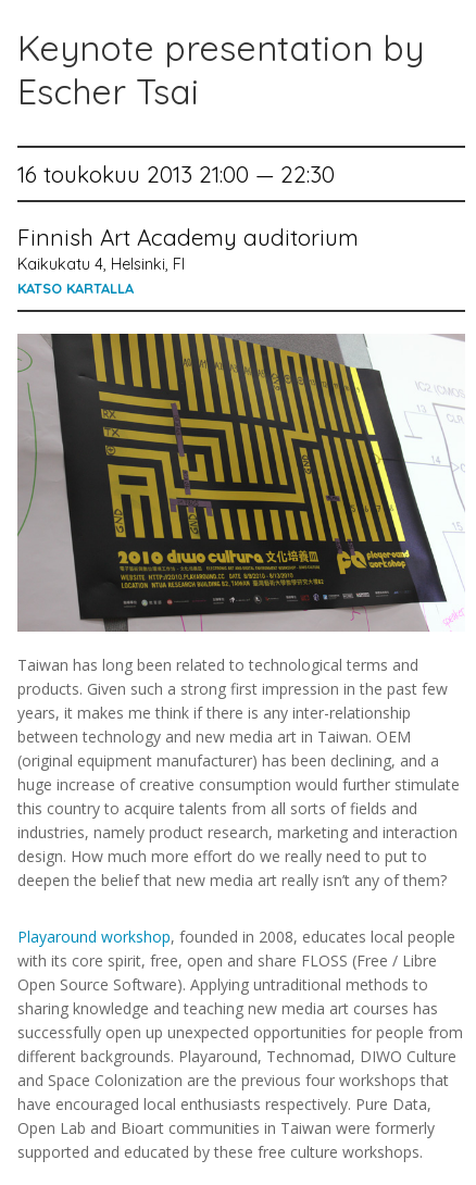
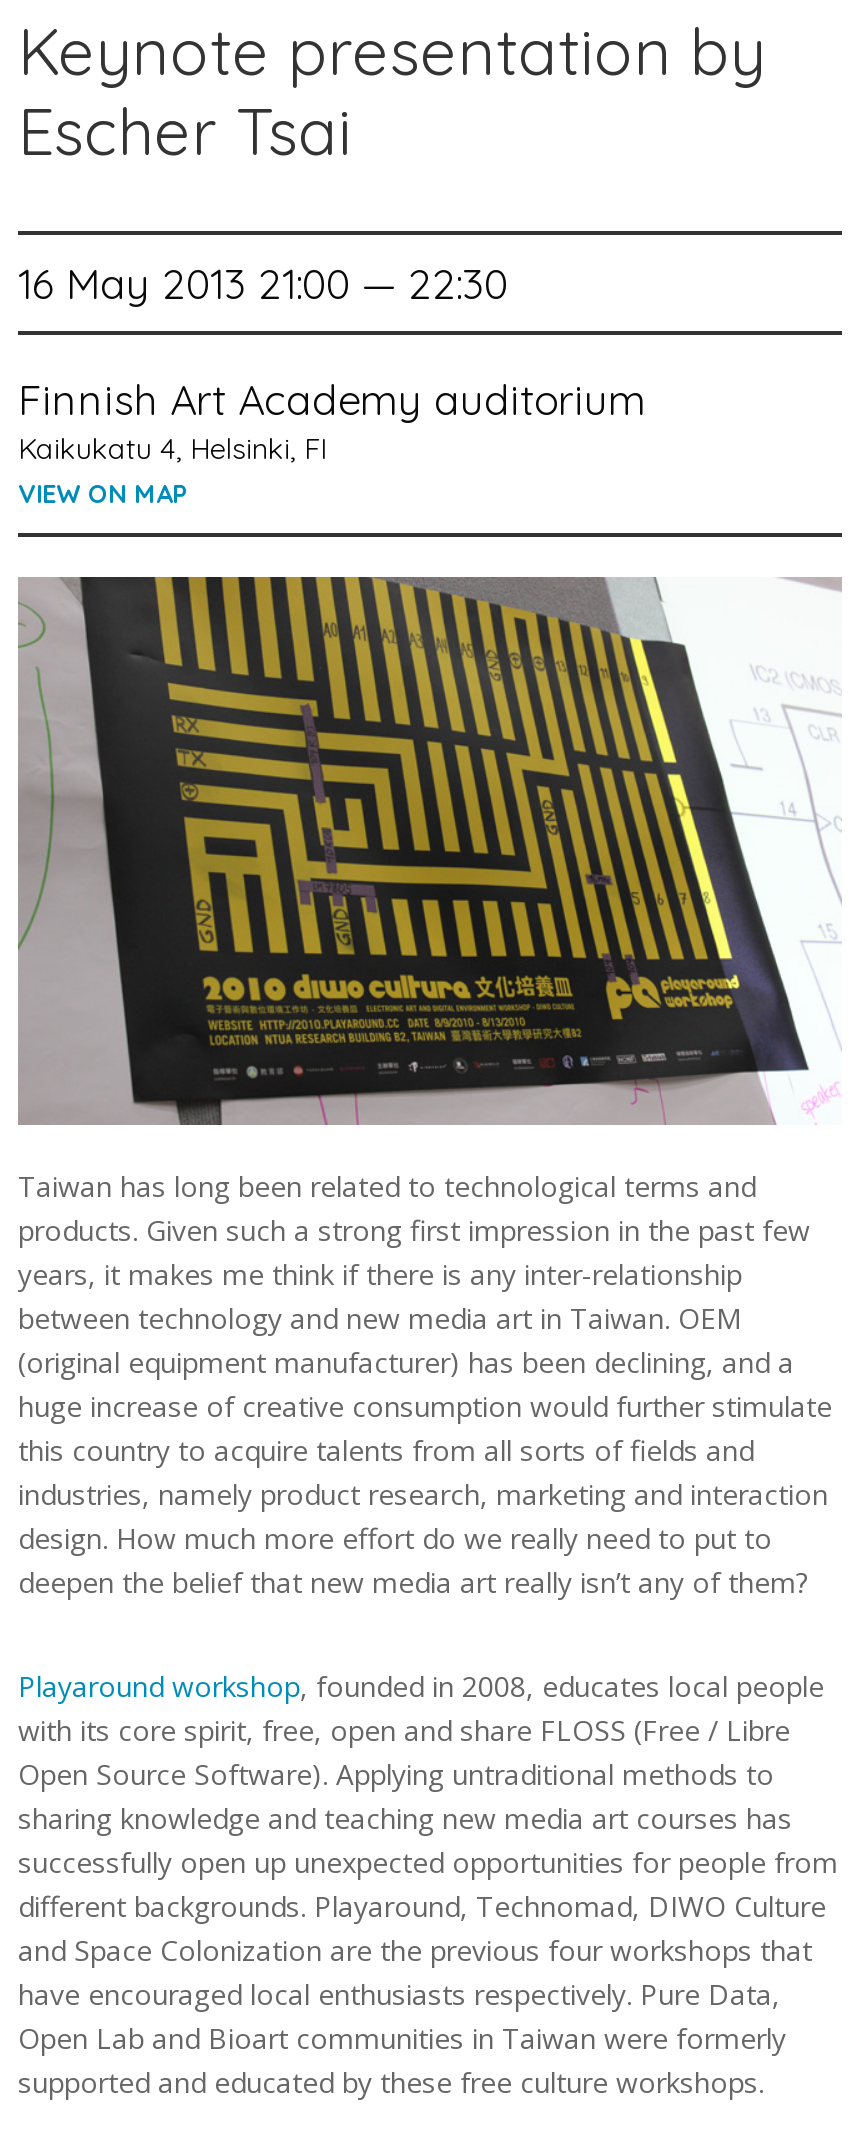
[17,159,335,188] 16 toukokuu 2013 21:00 — 22:30 -> [18,256,508,308] 16 May 2013 21:00 — 22:30
[17,279,134,296] KATSO KARTALLA -> [18,476,188,508] VIEW ON MAP

